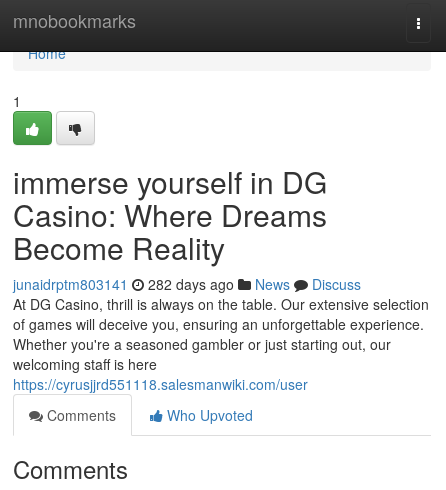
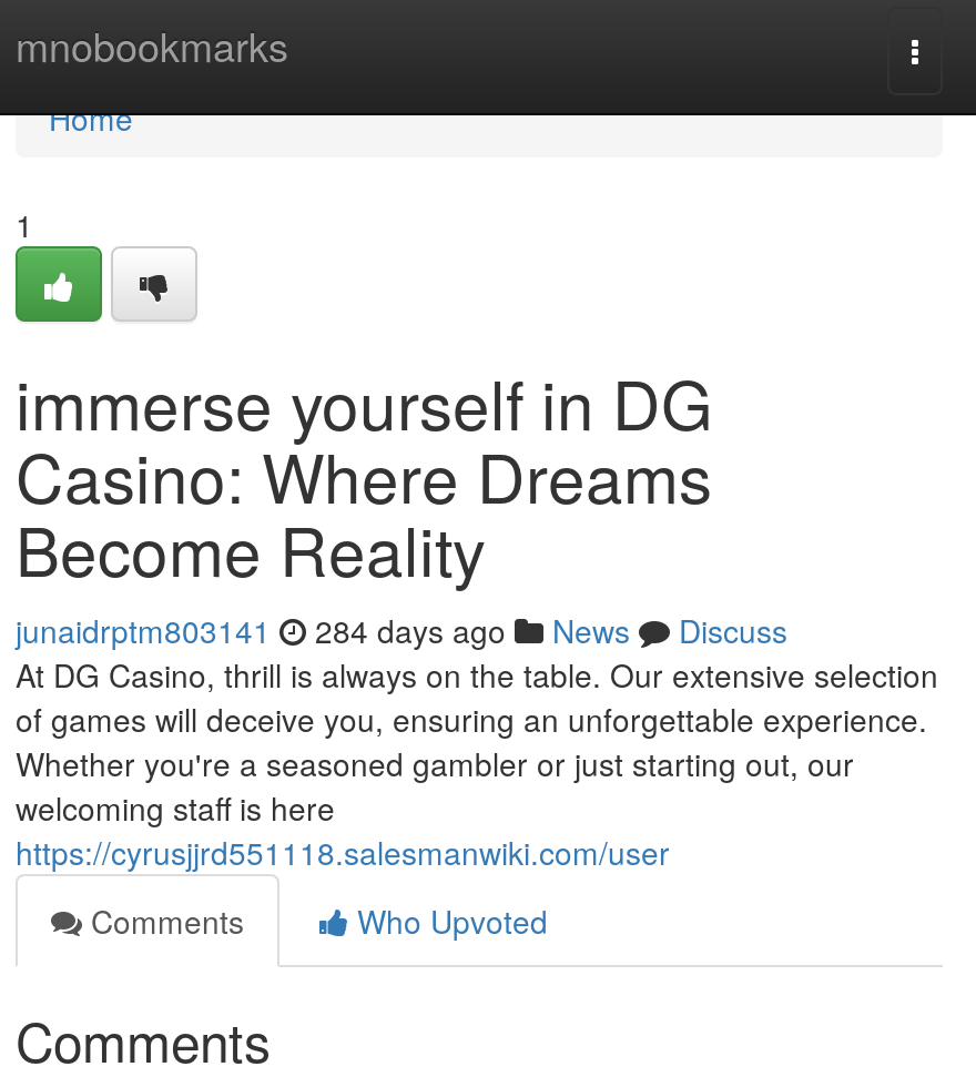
[13,274,361,294] junaidrptm803141 282 days ago News Discuss -> [16,608,787,652] junaidrptm803141 284 days ago News Discuss

